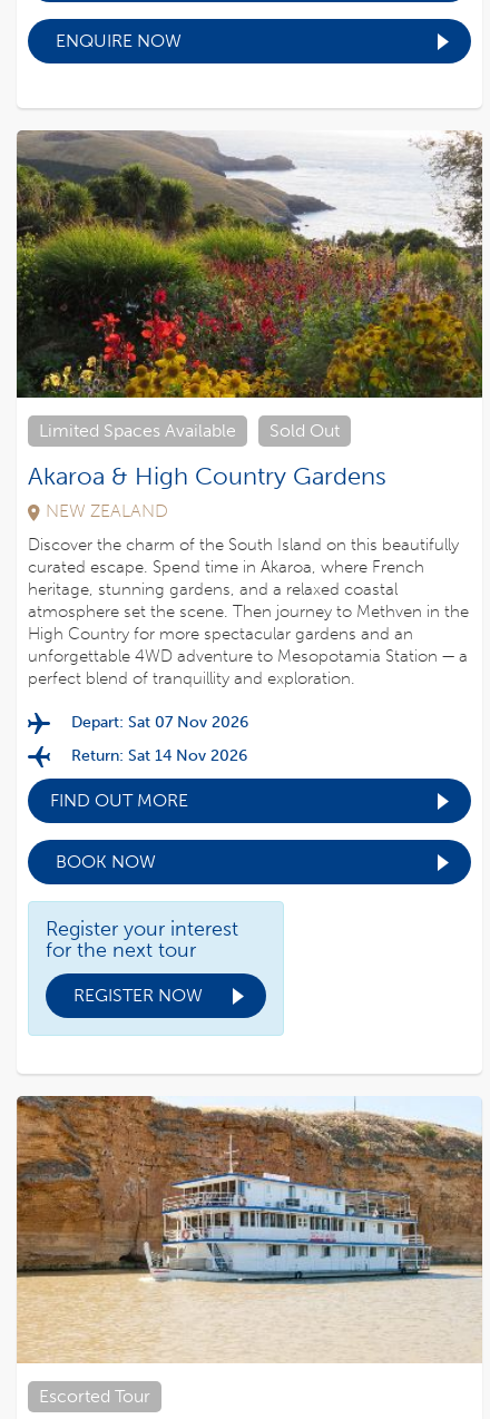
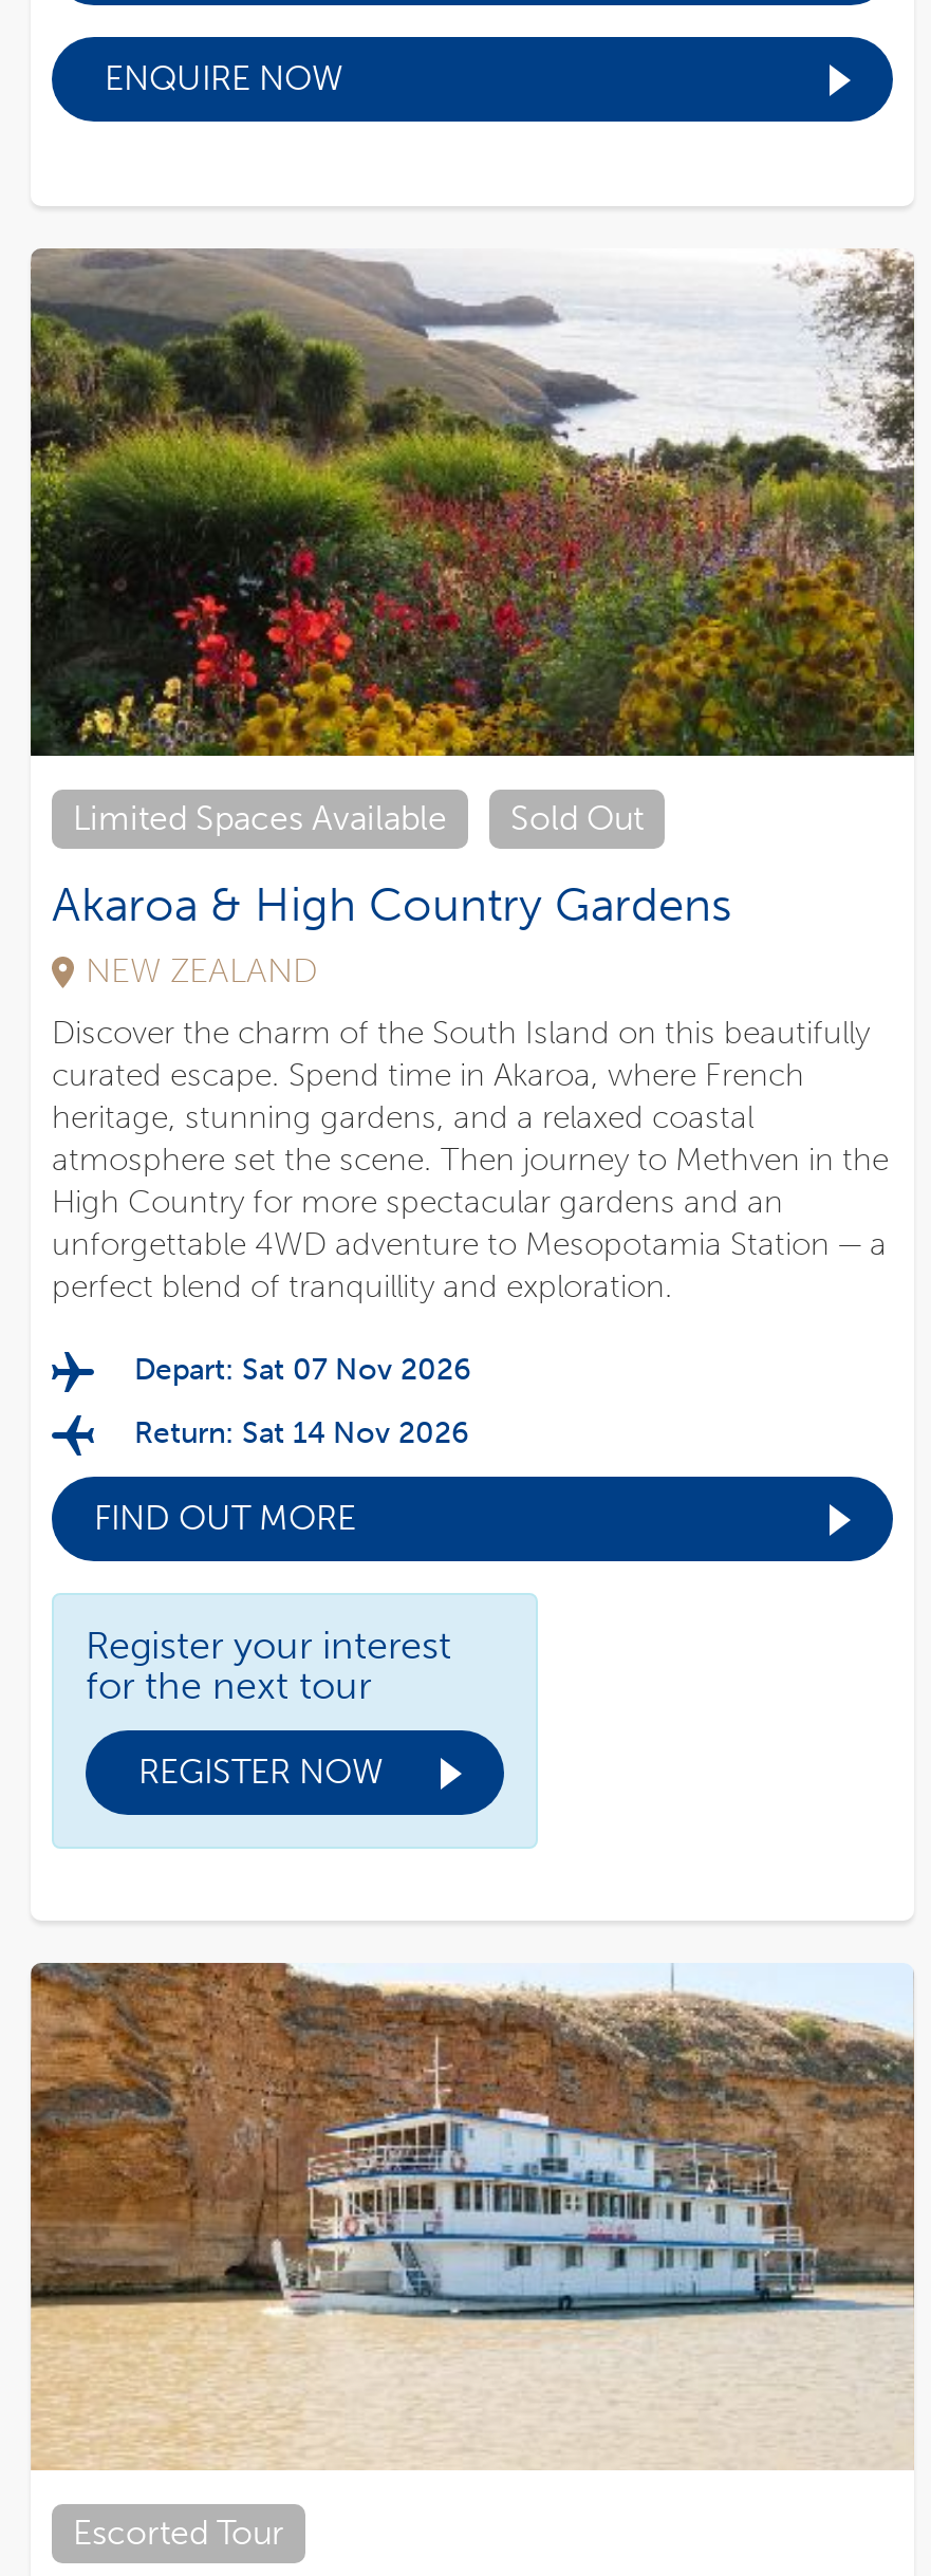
[56,851,156,872] BOOK NOW -> none

